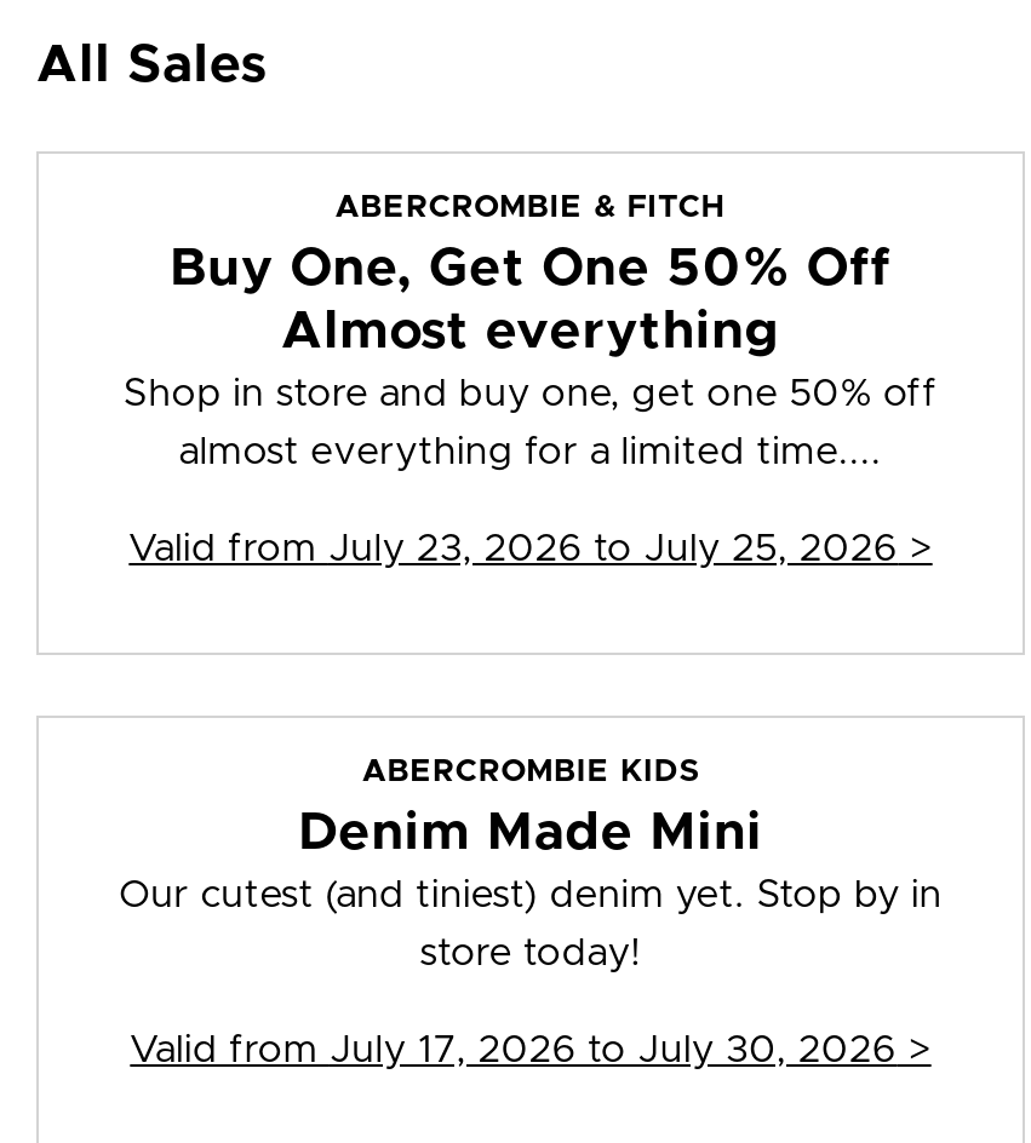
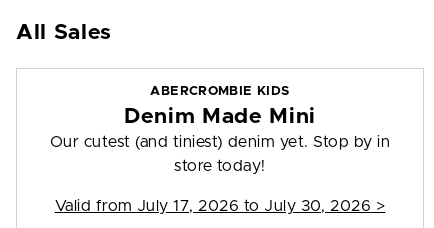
[123,193,938,568] ABERCROMBIE & FITCH | Buy One, Get One 50% Off | Almost everything | Shop in store and buy one, get one 50% off | almost everything for a limited time.... | Valid from July 23, 2026 to July 25, 2026 > -> none

